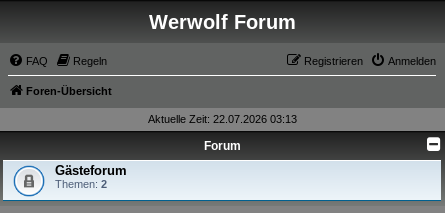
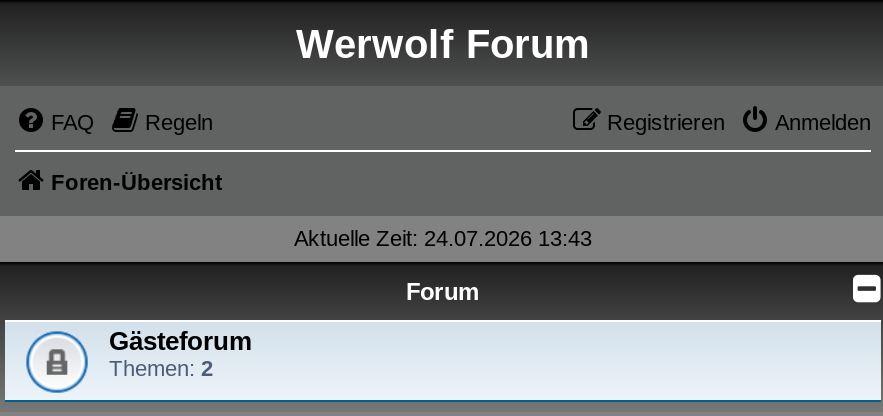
[147,113,296,125] Aktuelle Zeit: 22.07.2026 03:13 -> [294,226,592,250] Aktuelle Zeit: 24.07.2026 13:43

